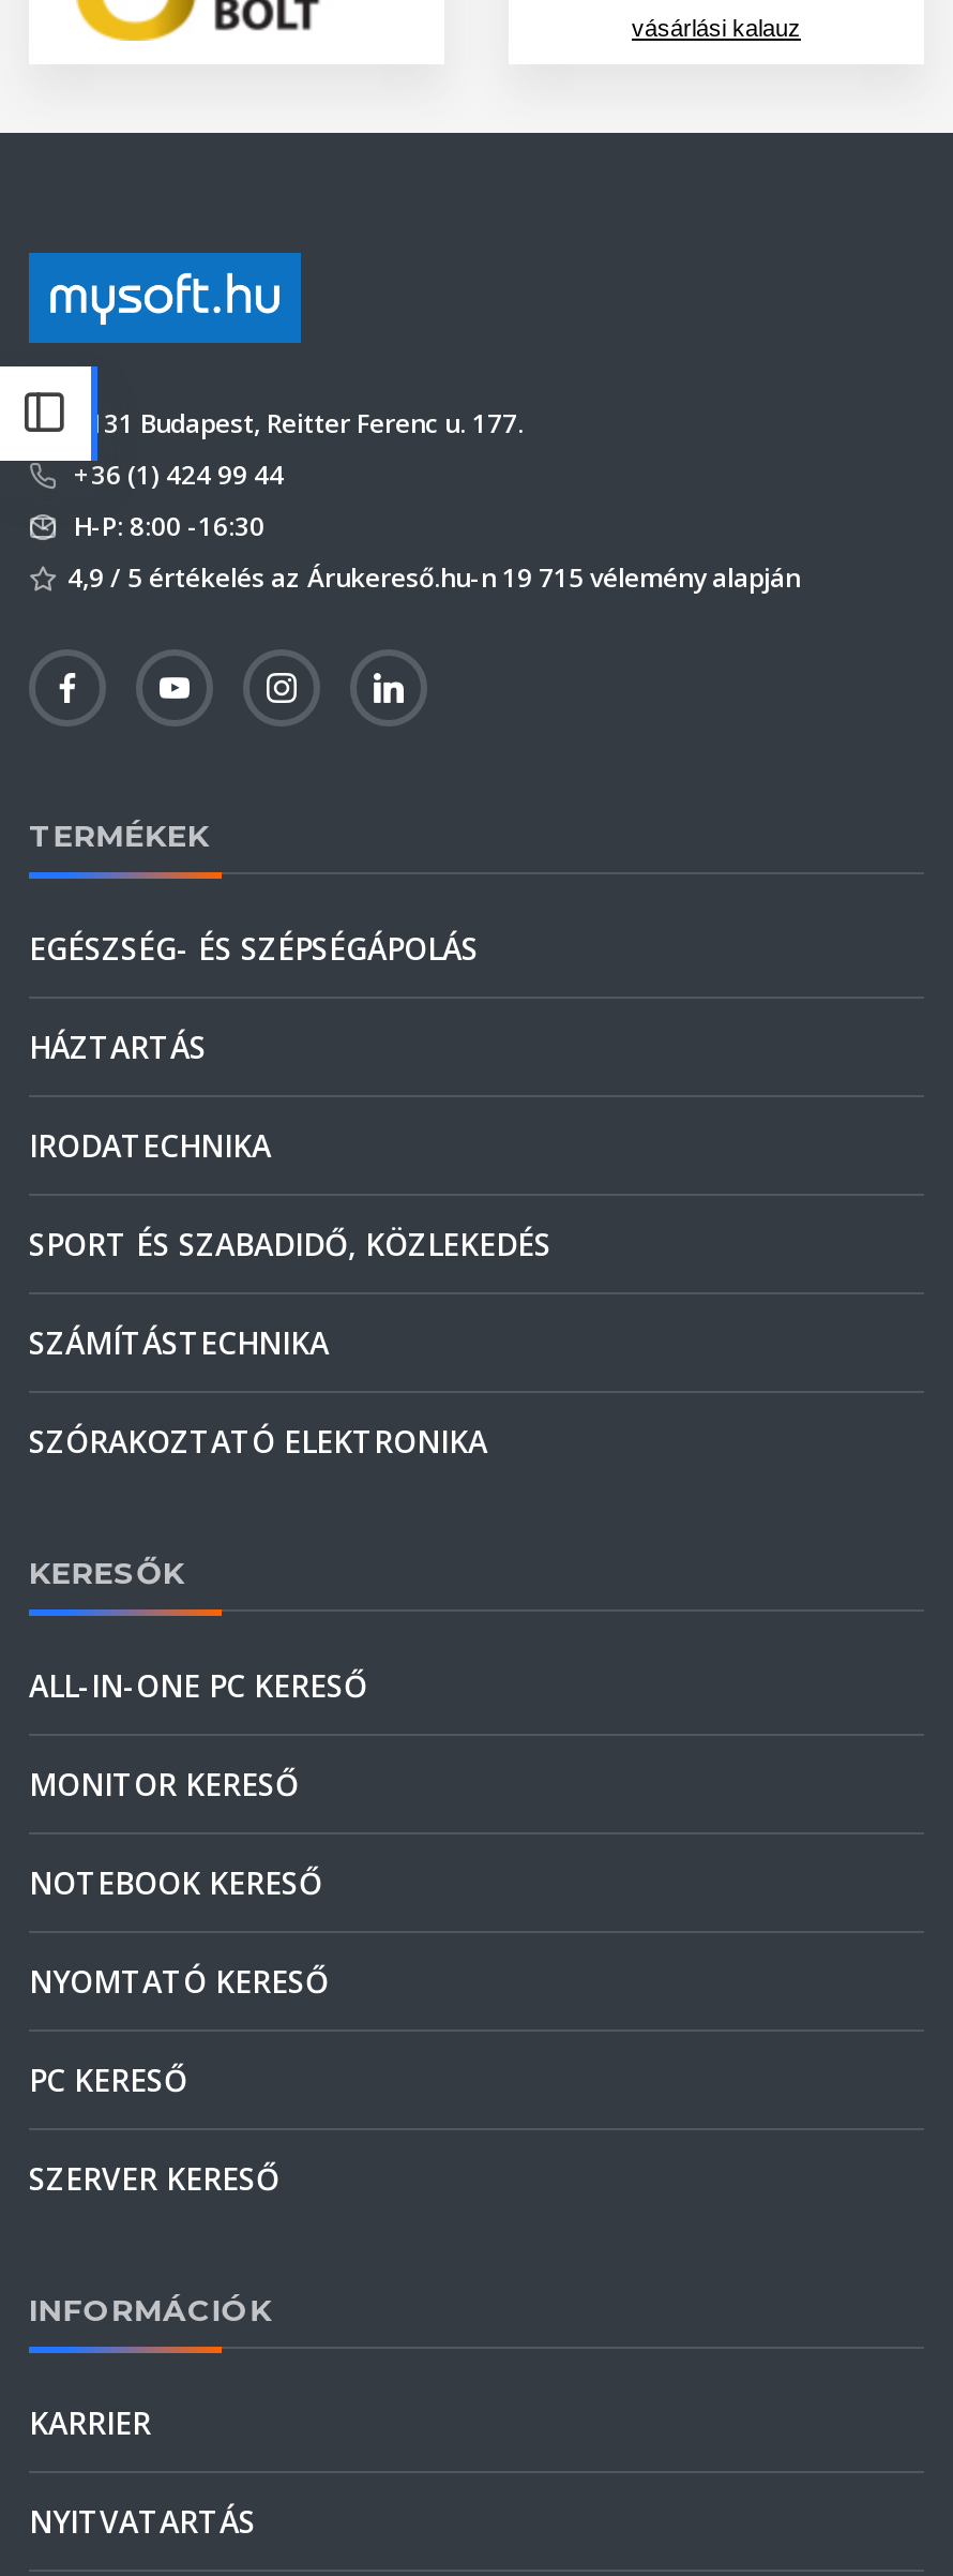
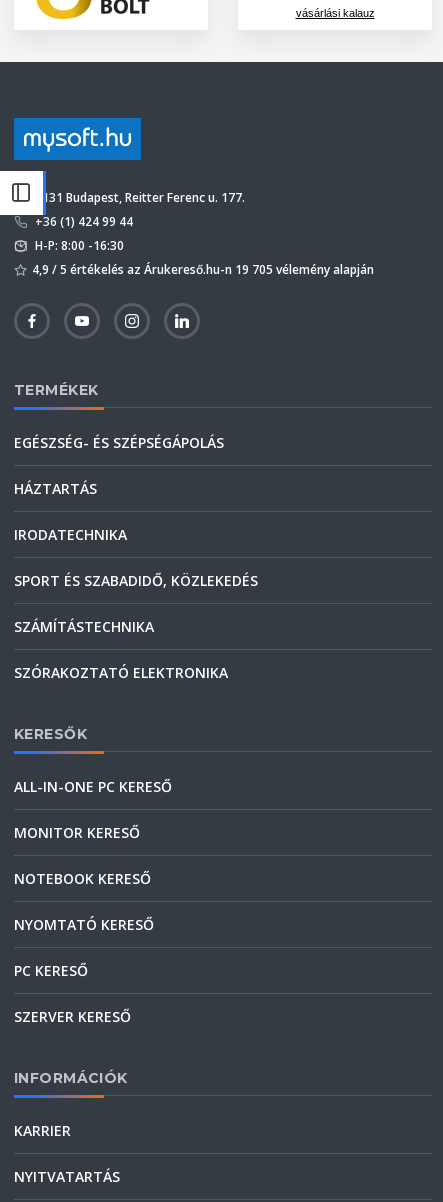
[67,560,800,597] 4,9 / 5 értékelés az Árukereső.hu-n 19 715 vélemény alapján -> [32,261,374,278] 4,9 / 5 értékelés az Árukereső.hu-n 19 705 vélemény alapján

